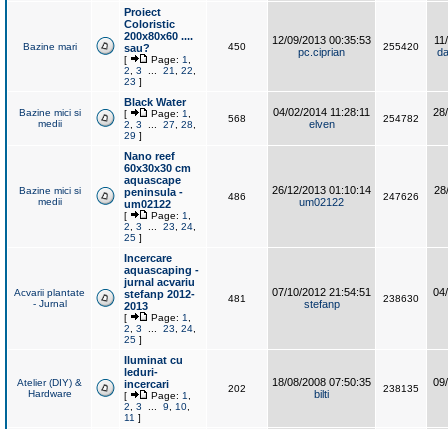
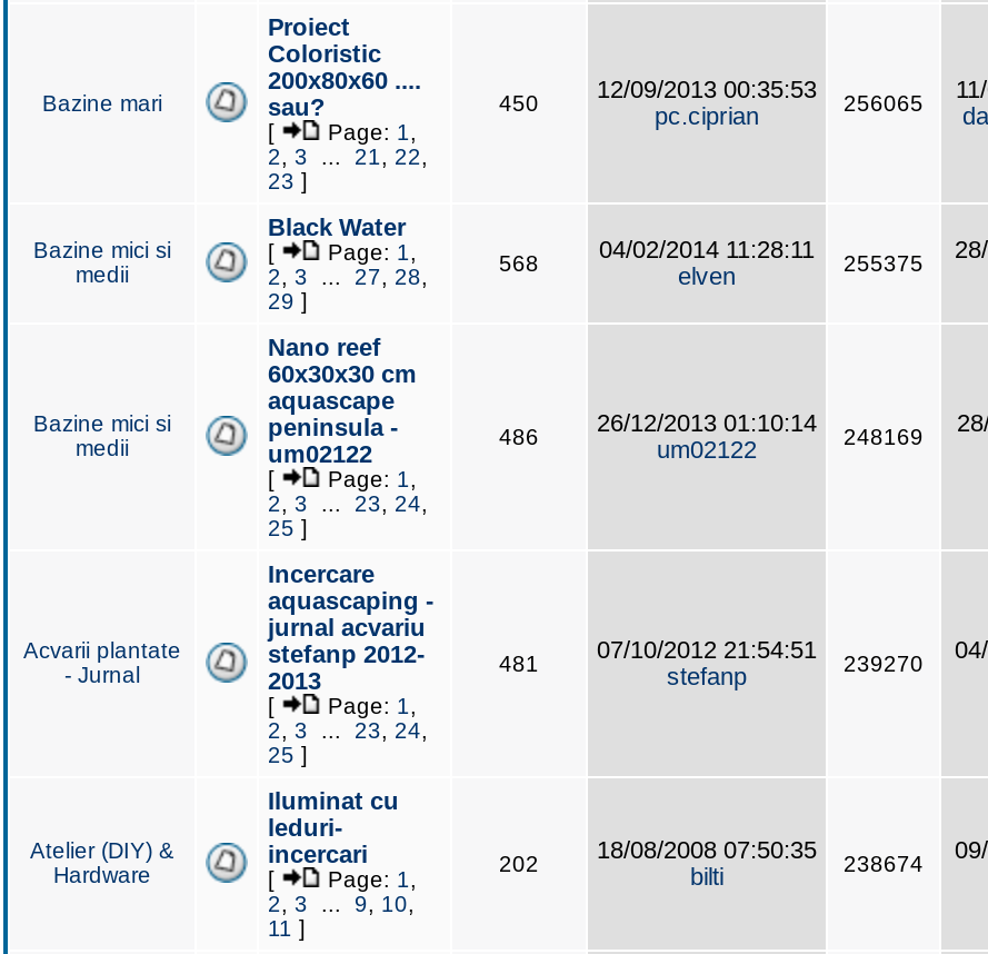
[383,41,419,52] 255420 -> [844,91,924,116] 256065
[383,113,419,124] 254782 -> [844,251,924,276] 255375
[383,191,419,202] 247626 -> [844,425,924,449] 248169
[383,293,419,304] 238630 -> [844,652,924,676] 239270
[383,383,419,394] 238135 -> [844,852,924,876] 238674

